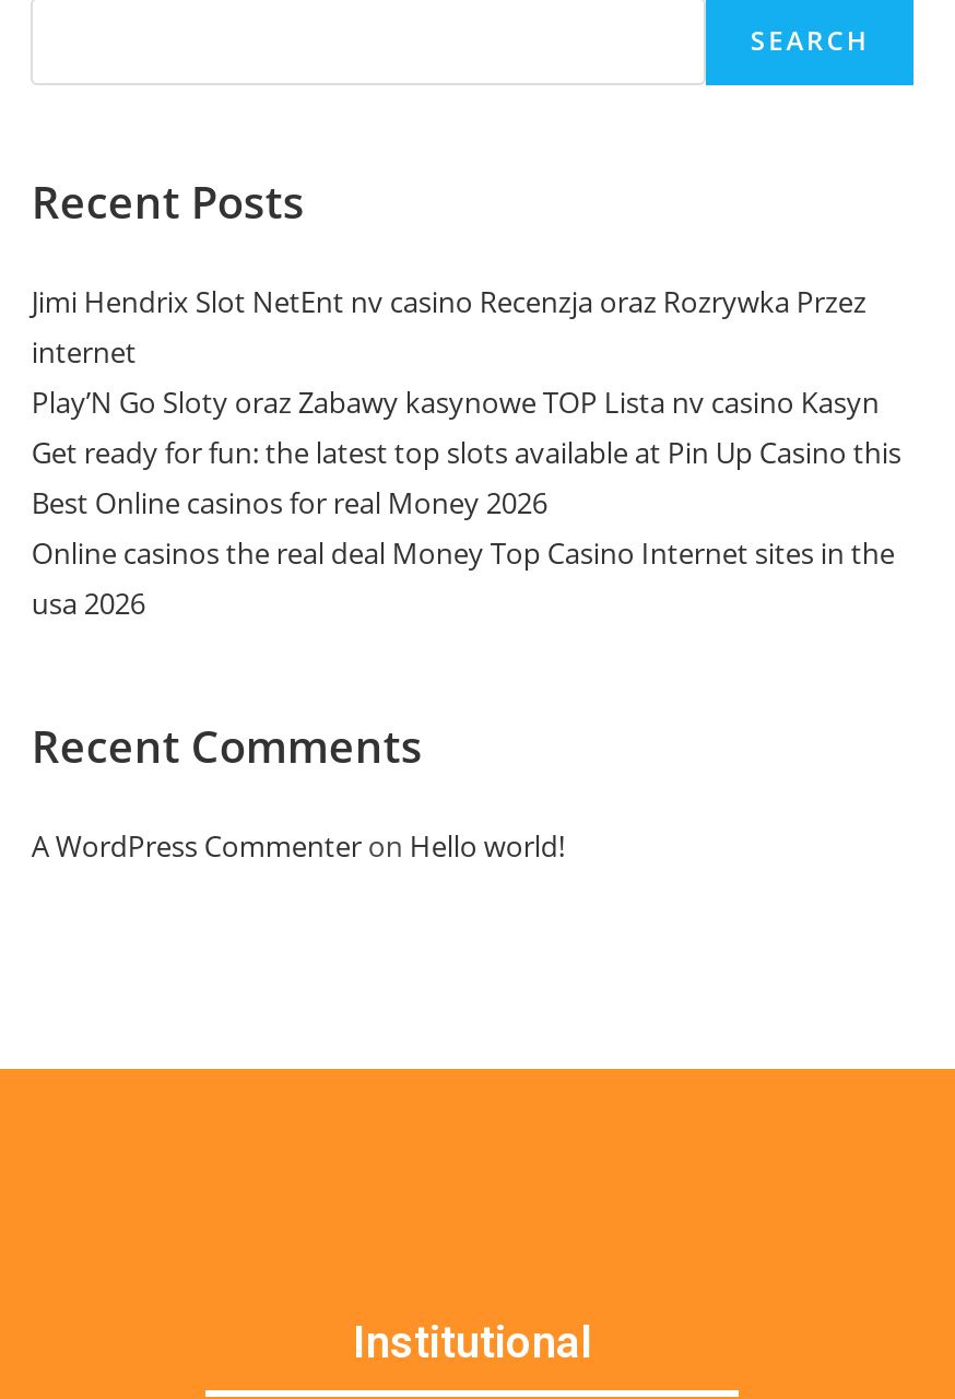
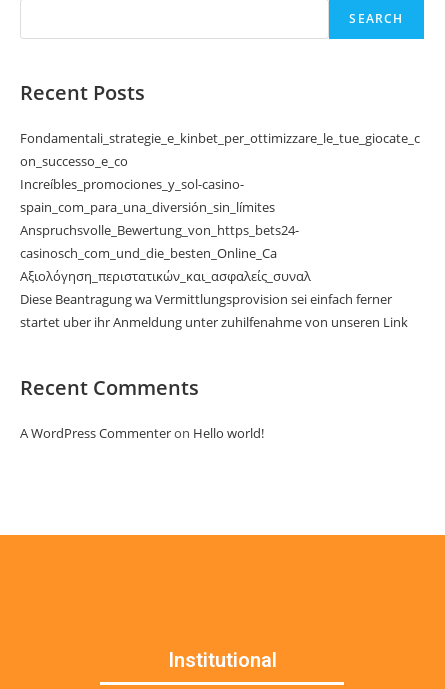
[31,282,901,623] Jimi Hendrix Slot NetEnt nv casino Recenzja oraz Rozrywka Przez | internet | Play’N Go Sloty oraz Zabawy kasynowe TOP Lista nv casino Kasyn | Get ready for fun: the latest top slots available at Pin Up Casino this | Best Online casinos for real Money 2026 | Online casinos the real deal Money Top Casino Internet sites in the | usa 2026 -> [20,129,420,331] Fondamentali_strategie_e_kinbet_per_ottimizzare_le_tue_giocate_c | on_successo_e_co | Increíbles_promociones_y_sol-casino- | spain_com_para_una_diversión_sin_límites | Anspruchsvolle_Bewertung_von_https_bets24- | casinosch_com_und_die_besten_Online_Ca | Αξιολόγηση_περιστατικών_και_ασφαλείς_συναλ | Diese Beantragung wa Vermittlungsprovision sei einfach ferner | startet uber ihr Anmeldung unter zuhilfenahme von unseren Link

